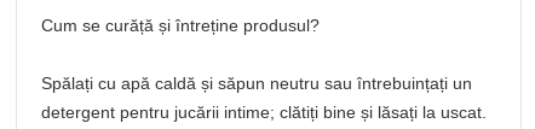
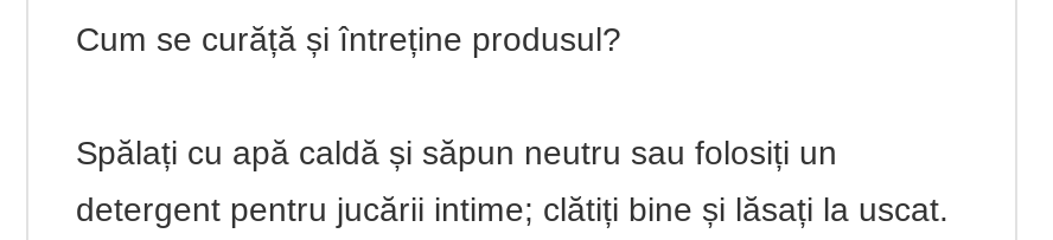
[41,74,472,93] Spălați cu apă caldă și săpun neutru sau întrebuințați un -> [76,134,837,172] Spălați cu apă caldă și săpun neutru sau folosiți un

